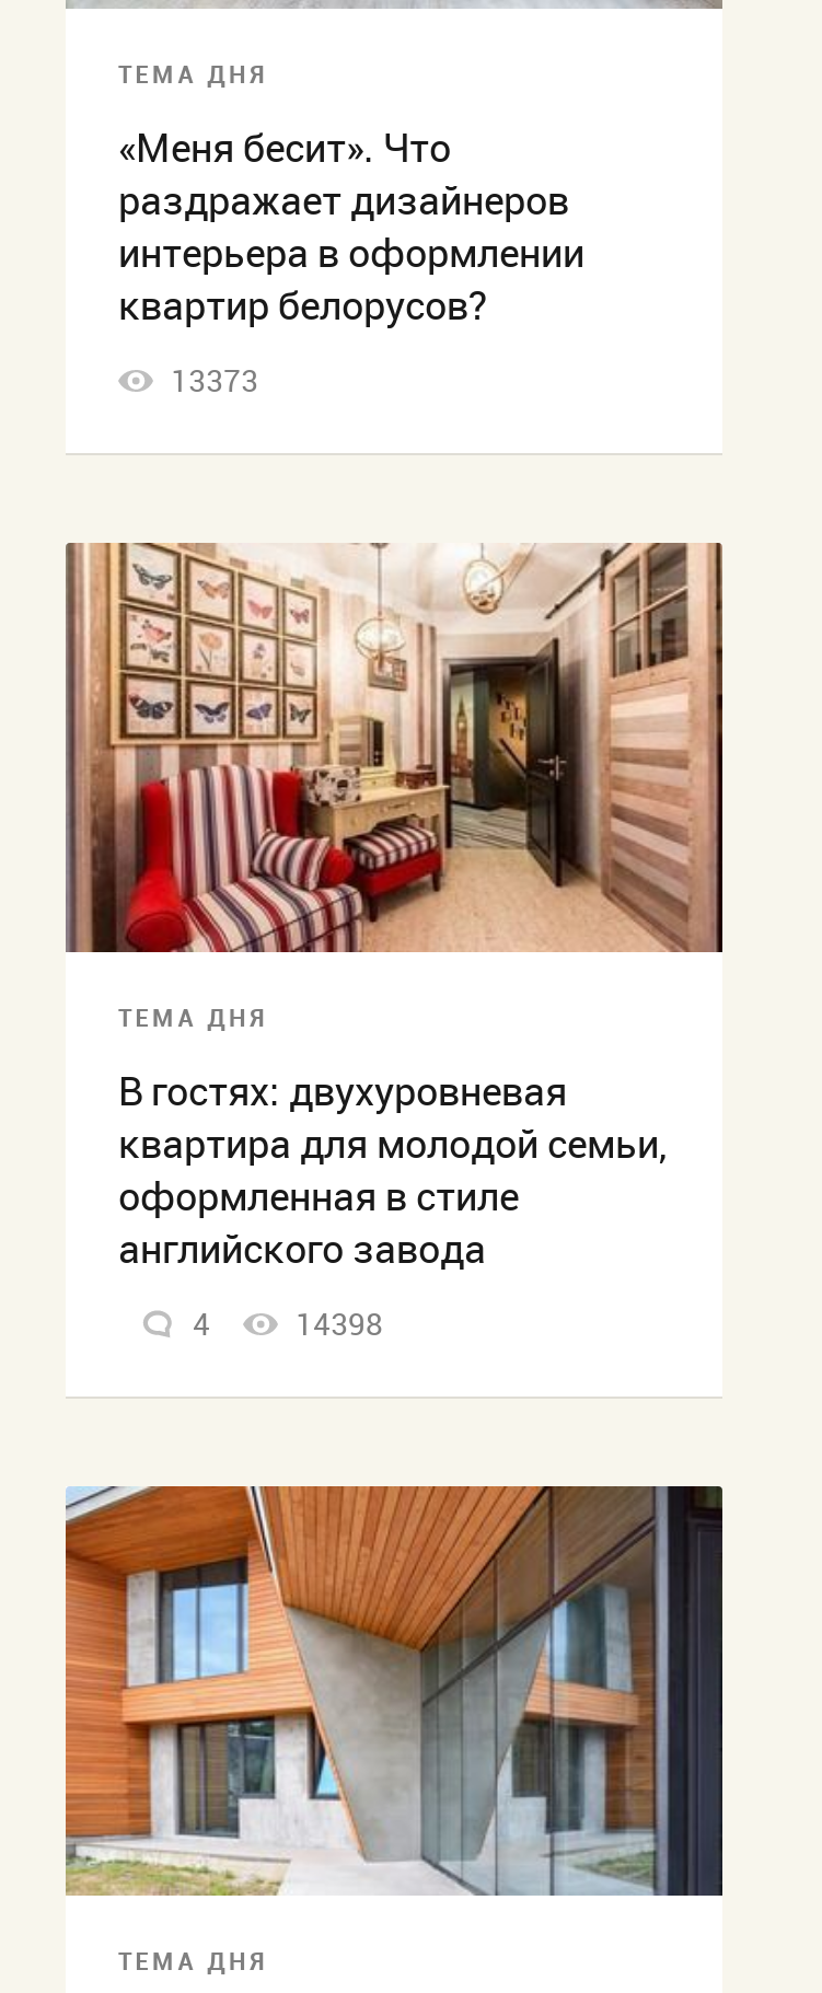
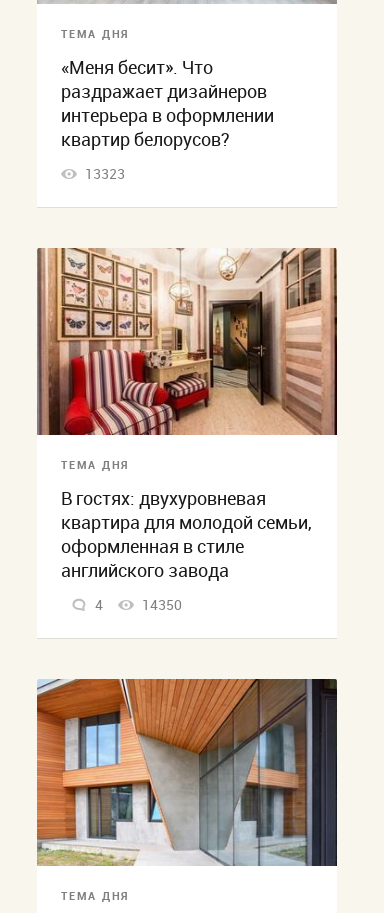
[171,363,258,398] 13373 -> [85,166,125,182] 13323
[296,1307,383,1342] 14398 -> [142,597,182,613] 14350

